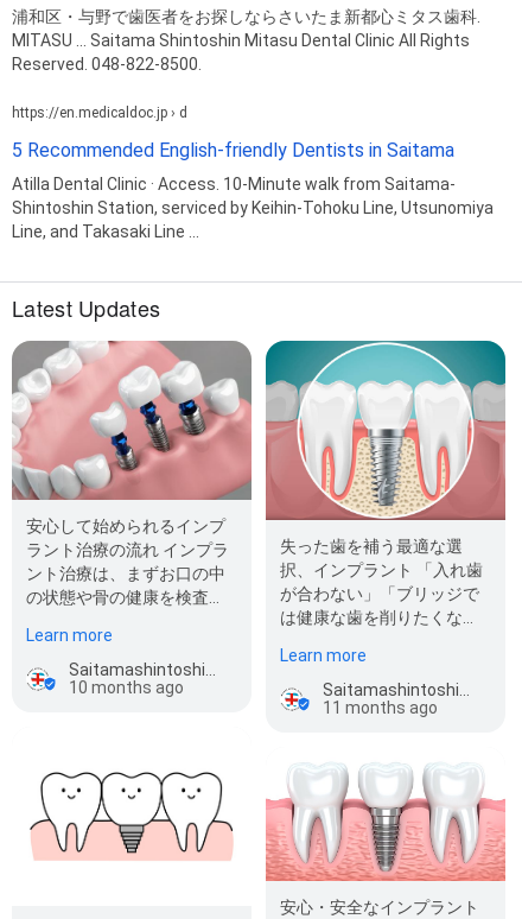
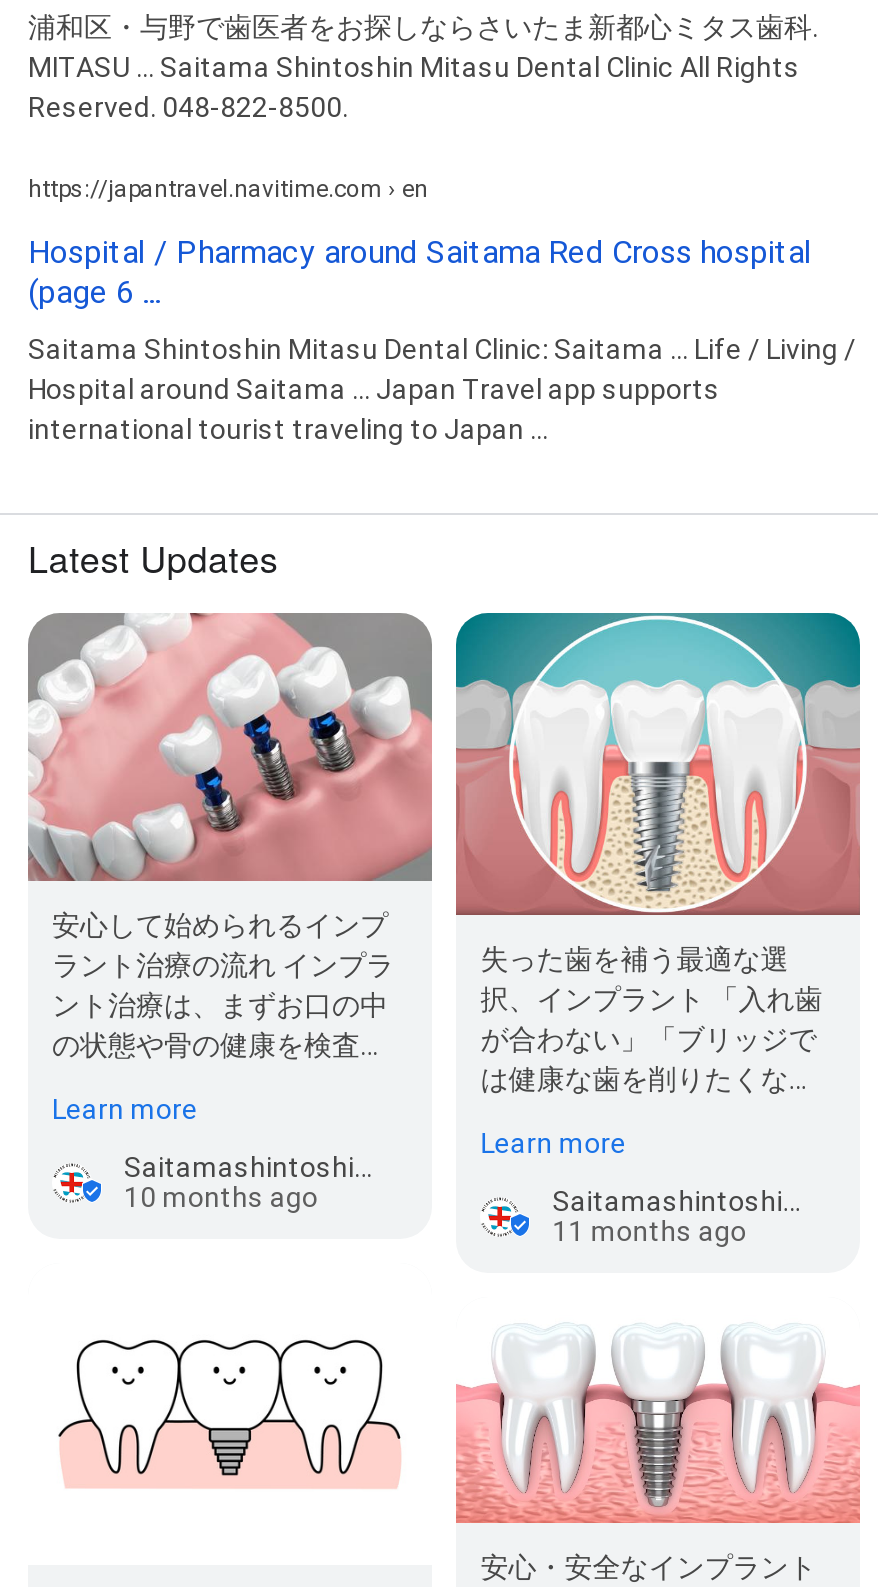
[12,104,187,121] https://en.medicaldoc.jp › d -> [28,174,428,202] https://japantravel.navitime.com › en
[12,139,454,161] 5 Recommended English-friendly Dentists in Saitama -> [28,232,812,310] Hospital / Pharmacy around Saitama Red Cross hospital | (page 6 ...
[12,174,494,241] Atilla Dental Clinic · Access. 10-Minute walk from Saitama- | Shintoshin Station, serviced by Keihin-Tohoku Line, Utsunomiya | Line, and Takasaki Line ... -> [28,332,856,444] Saitama Shintoshin Mitasu Dental Clinic: Saitama ... Life / Living / | Hospital around Saitama ... Japan Travel app supports | international tourist traveling to Japan ...

